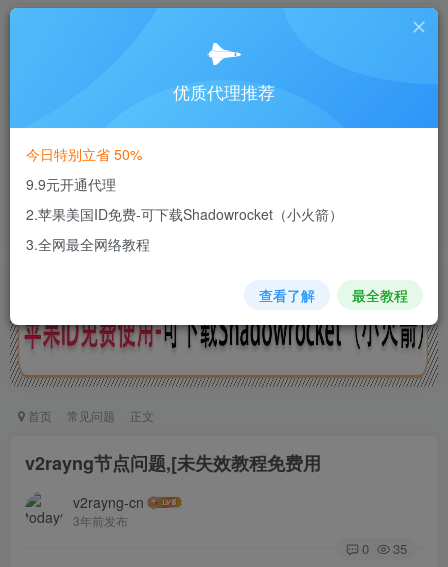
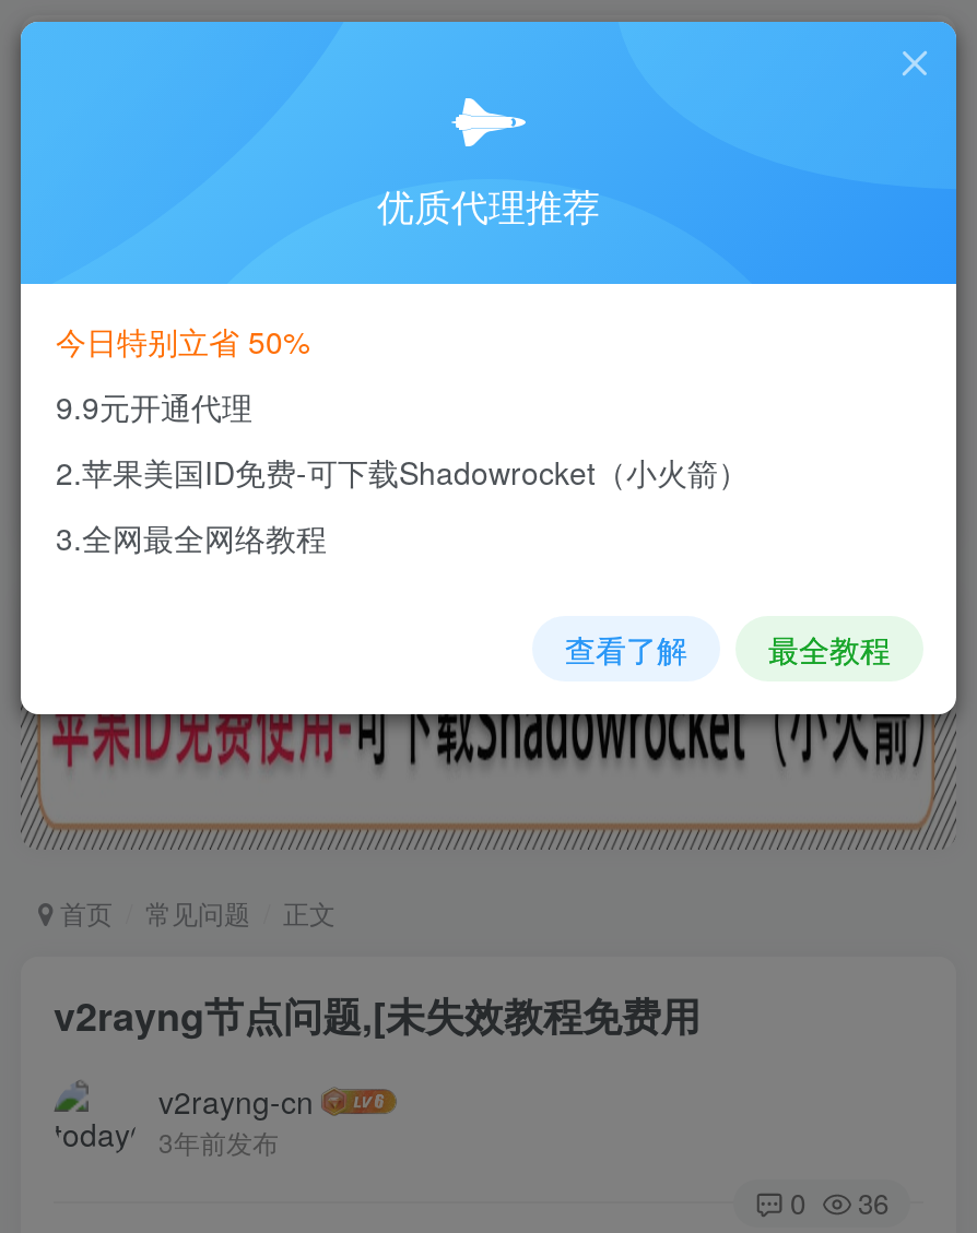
[362,539,407,558] 0 35 -> [790,1182,888,1223] 0 36

